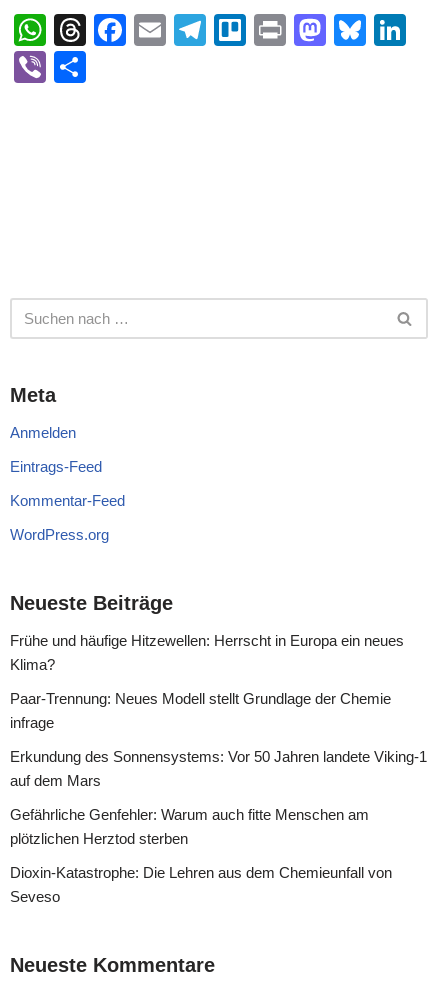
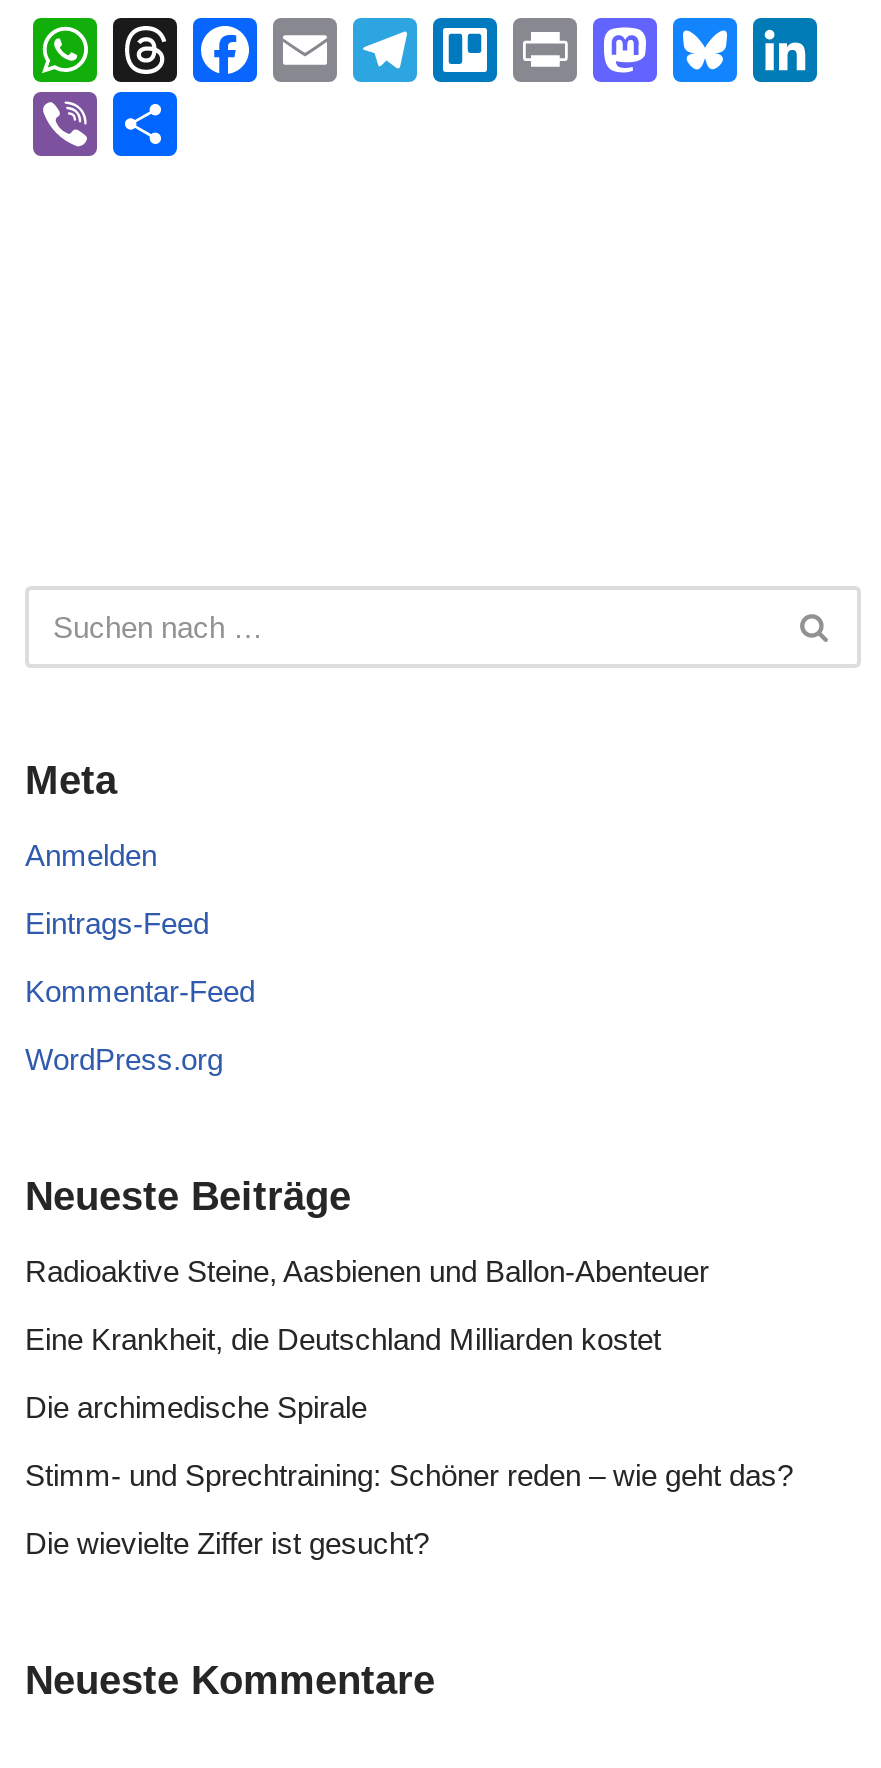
[10,632,404,673] Frühe und häufige Hitzewellen: Herrscht in Europa ein neues | Klima? -> [25,1254,709,1288] Radioaktive Steine, Aasbienen und Ballon-Abenteuer
[10,690,391,731] Paar-Trennung: Neues Modell stellt Grundlage der Chemie | infrage -> [25,1322,661,1356] Eine Krankheit, die Deutschland Milliarden kostet
[10,748,427,789] Erkundung des Sonnensystems: Vor 50 Jahren landete Viking-1 | auf dem Mars -> [25,1390,367,1424] Die archimedische Spirale
[10,806,369,847] Gefährliche Genfehler: Warum auch fitte Menschen am | plötzlichen Herztod sterben -> [25,1458,793,1492] Stimm- und Sprechtraining: Schöner reden – wie geht das?
[10,864,392,905] Dioxin-Katastrophe: Die Lehren aus dem Chemieunfall von | Seveso -> [25,1526,429,1560] Die wievielte Ziffer ist gesucht?

